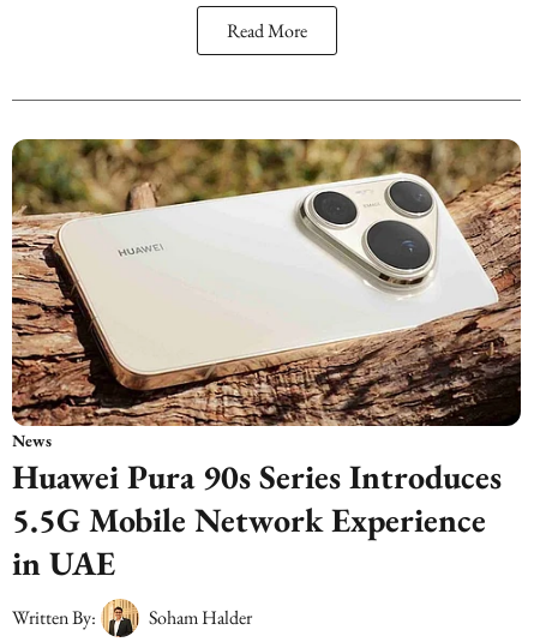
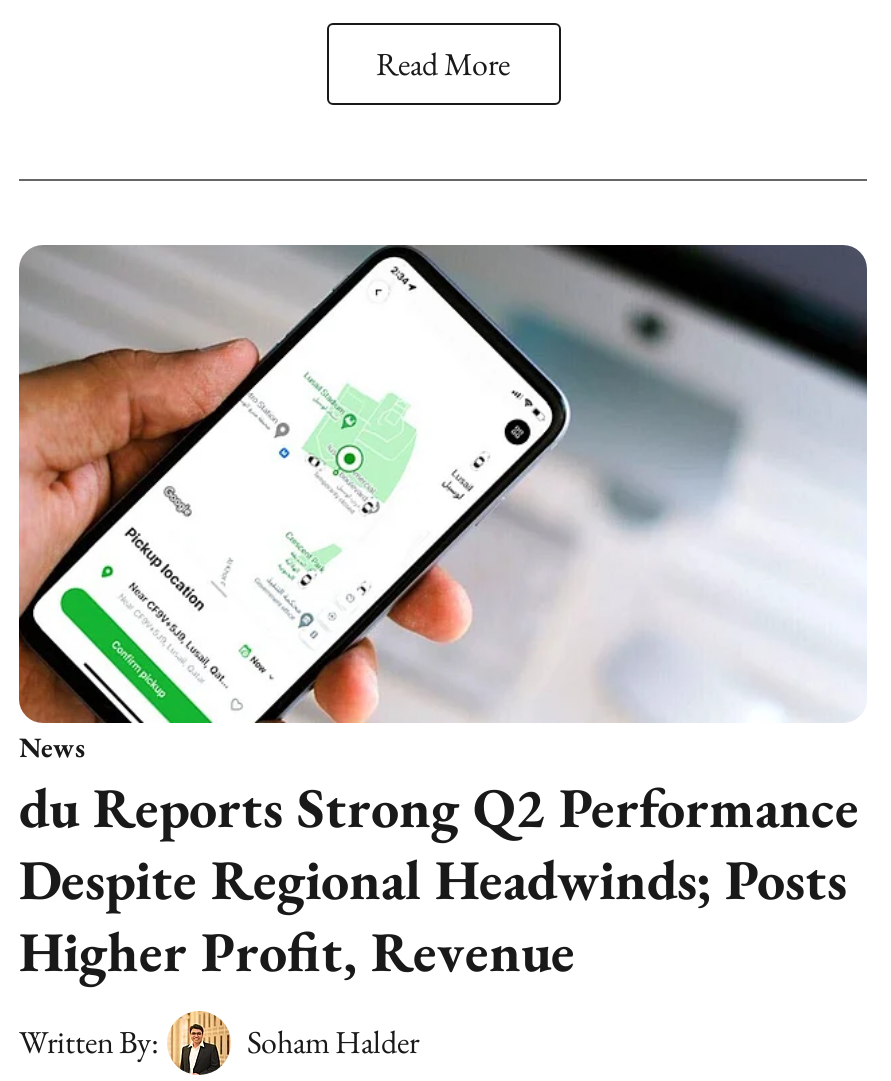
[11,138,522,584] [image] | Huawei Pura 90s Series Introduces | 5.5G Mobile Network Experience | in UAE -> [17,243,869,987] [image] | du Reports Strong Q2 Performance | Despite Regional Headwinds; Posts | Higher Profit, Revenue

